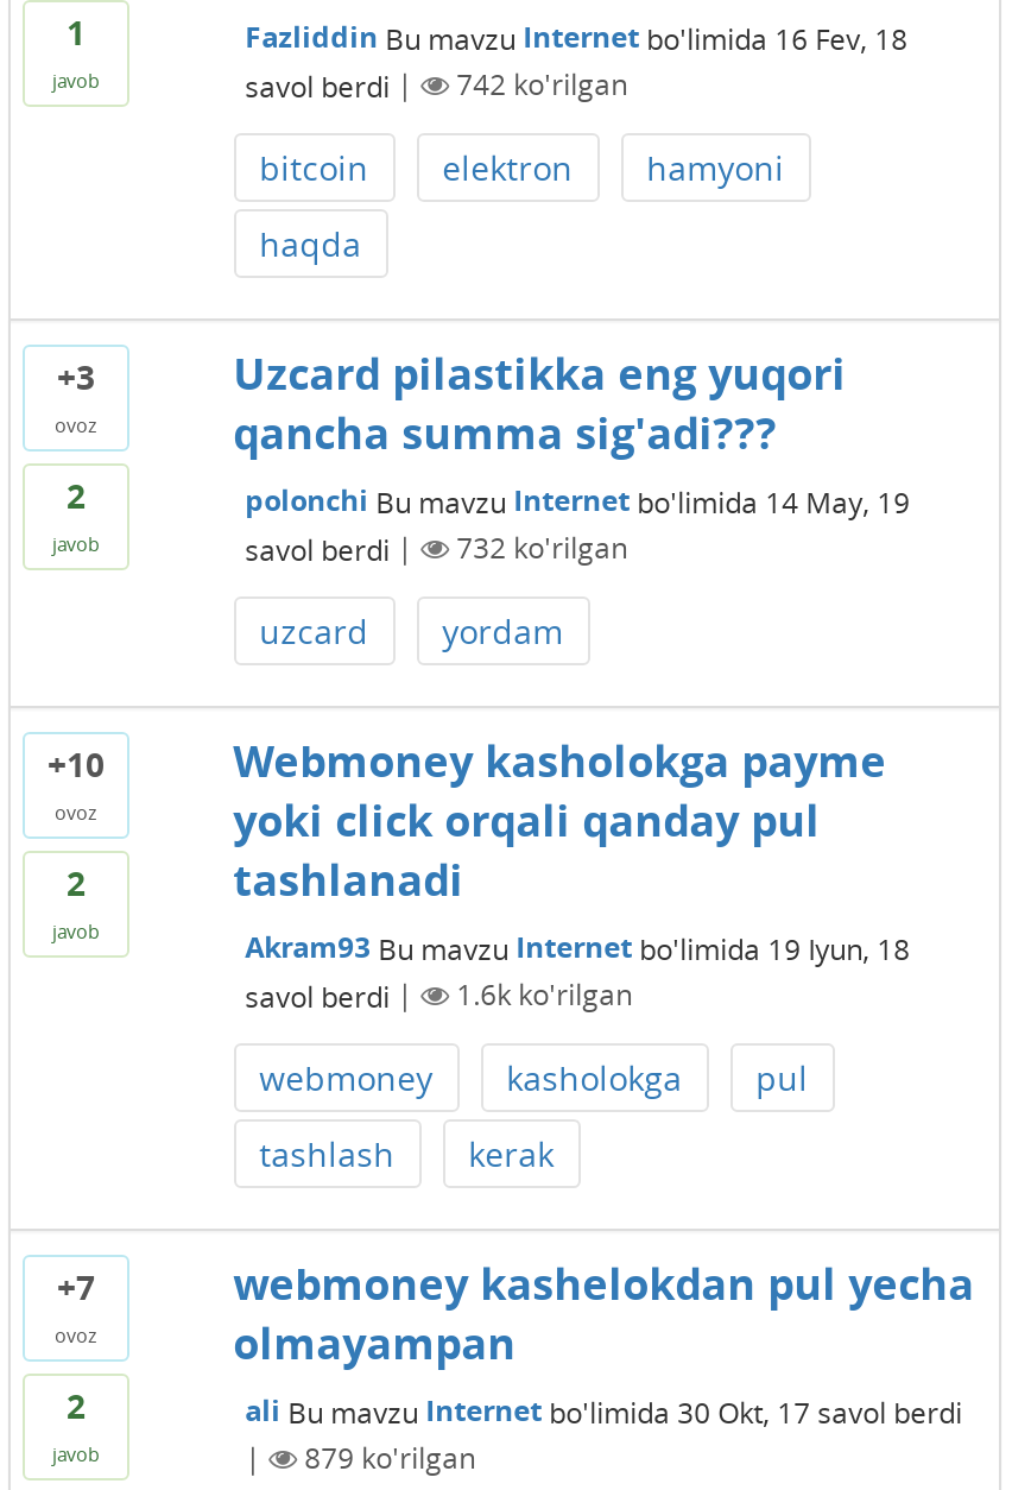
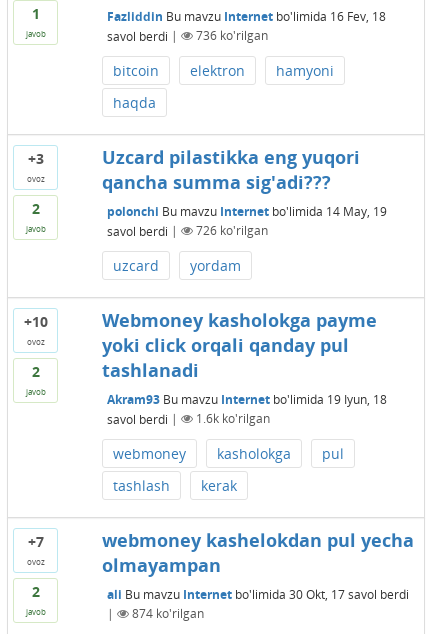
[456,65,627,105] 742 ko'rilgan -> [196,27,268,44] 736 ko'rilgan
[456,528,627,568] 732 ko'rilgan -> [196,222,268,239] 726 ko'rilgan
[304,1438,475,1479] 879 ko'rilgan -> [132,605,204,622] 874 ko'rilgan

